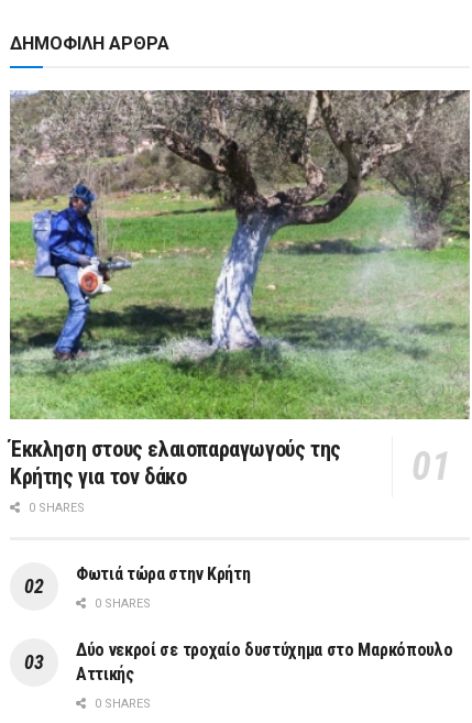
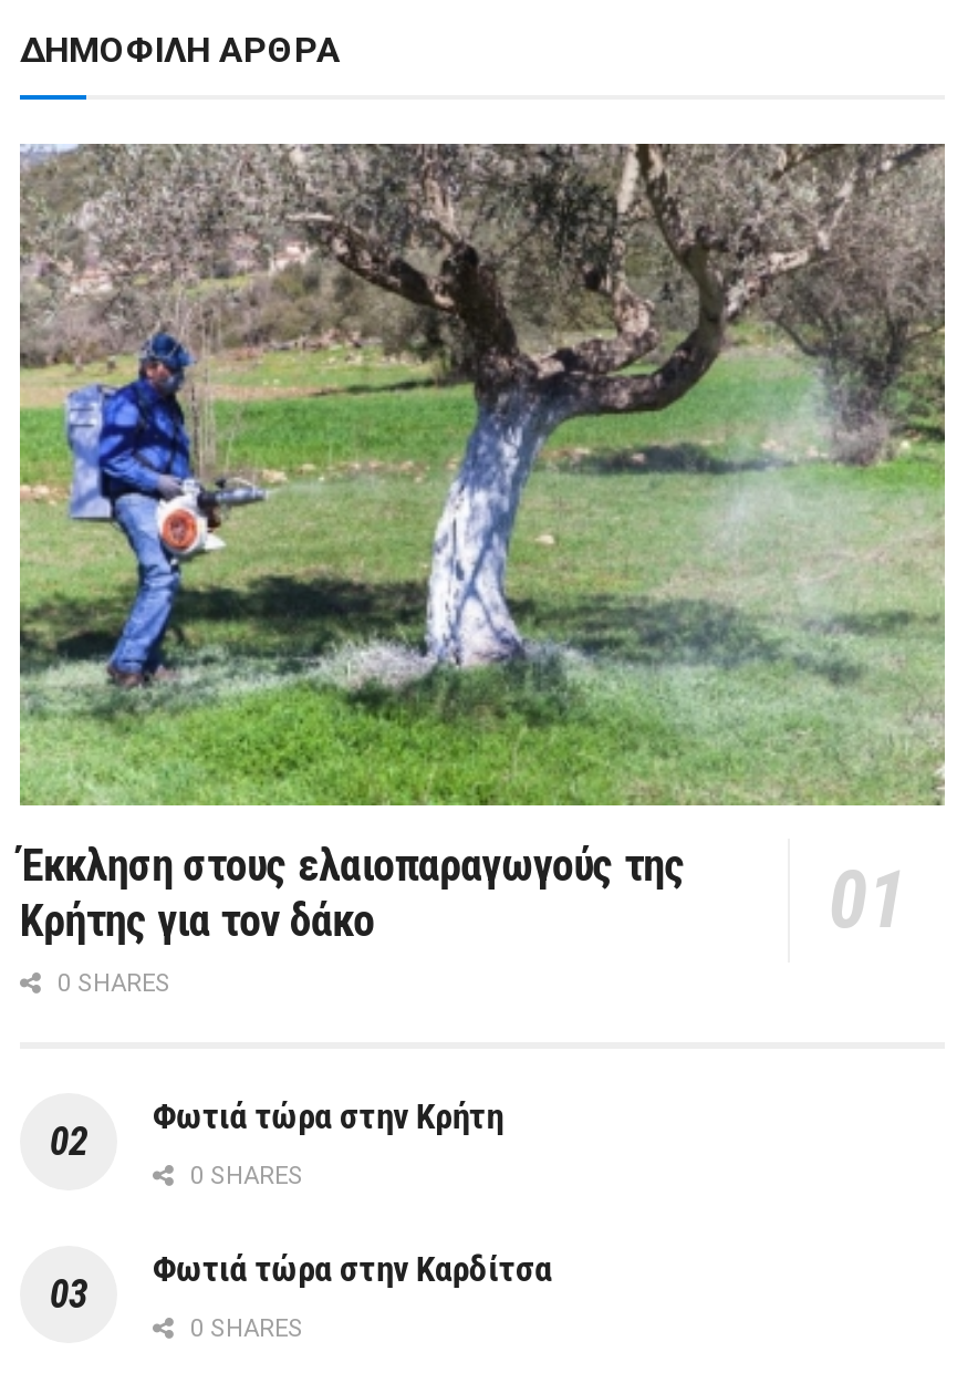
[76,639,453,684] Δύο νεκροί σε τροχαίο δυστύχημα στο Μαρκόπουλο | Αττικής -> [153,1248,552,1290] Φωτιά τώρα στην Καρδίτσα

